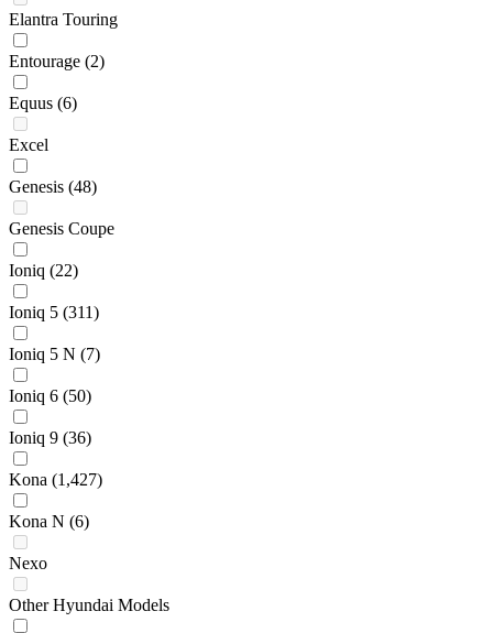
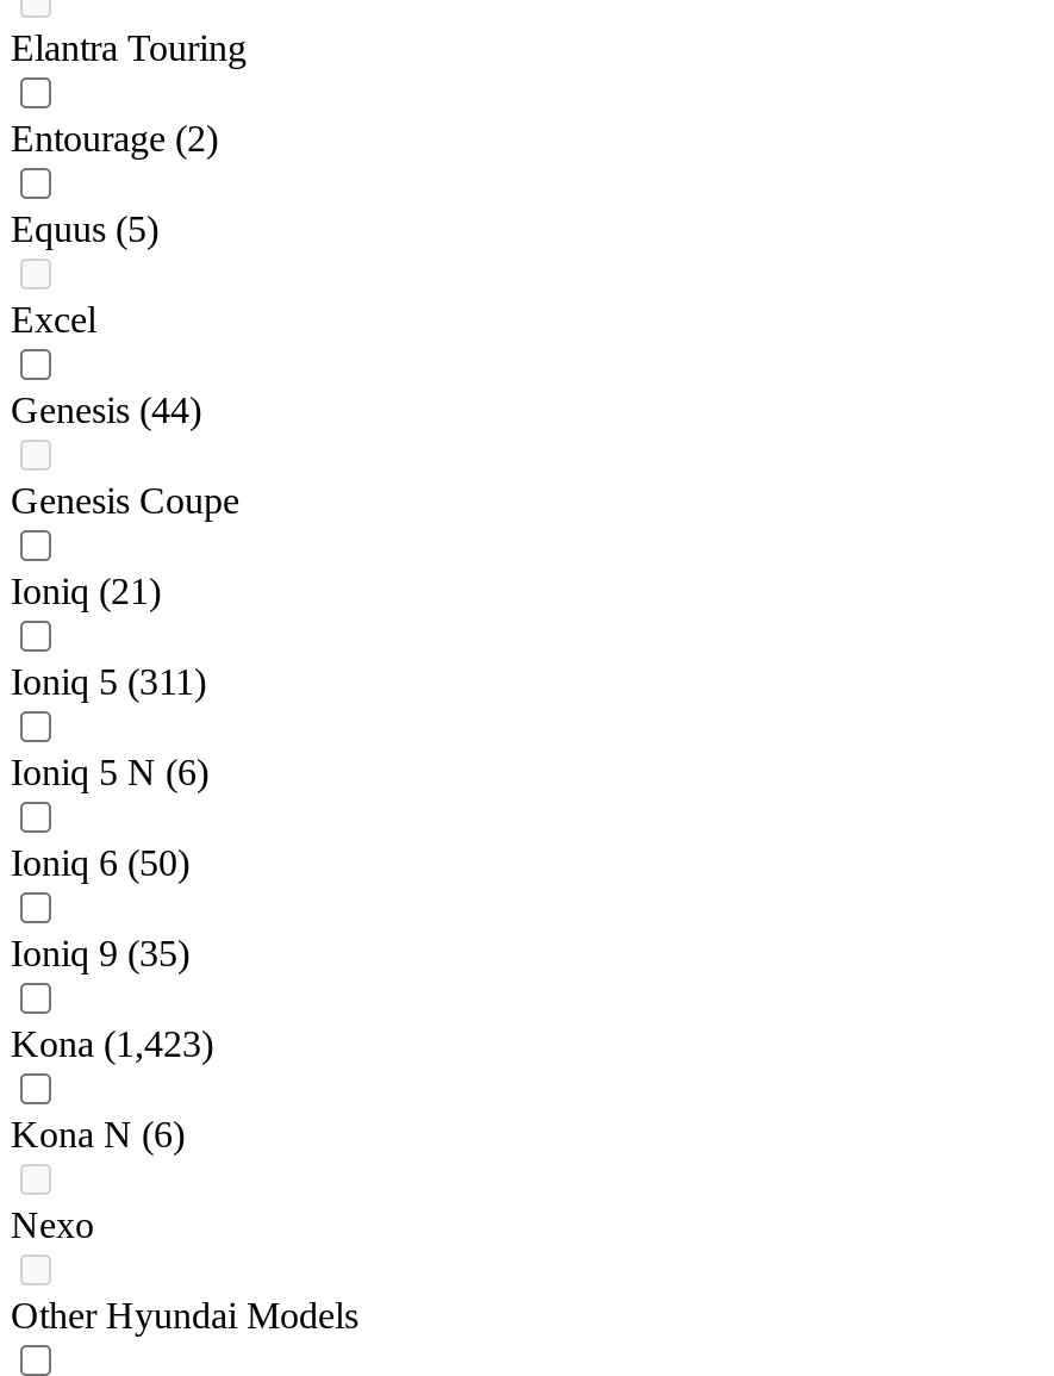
[9,94,77,113] Equus (6) -> [11,209,158,250] Equus (5)
[9,178,97,196] Genesis (48) -> [11,391,201,431] Genesis (44)
[9,261,78,280] Ioniq (22) -> [11,572,161,612] Ioniq (21)
[9,345,100,364] Ioniq 5 N (7) -> [11,753,208,793] Ioniq 5 N (6)
[9,429,91,447] Ioniq 9 (36) -> [11,934,189,974] Ioniq 9 (35)
[9,471,102,489] Kona (1,427) -> [11,1024,213,1065] Kona (1,423)

